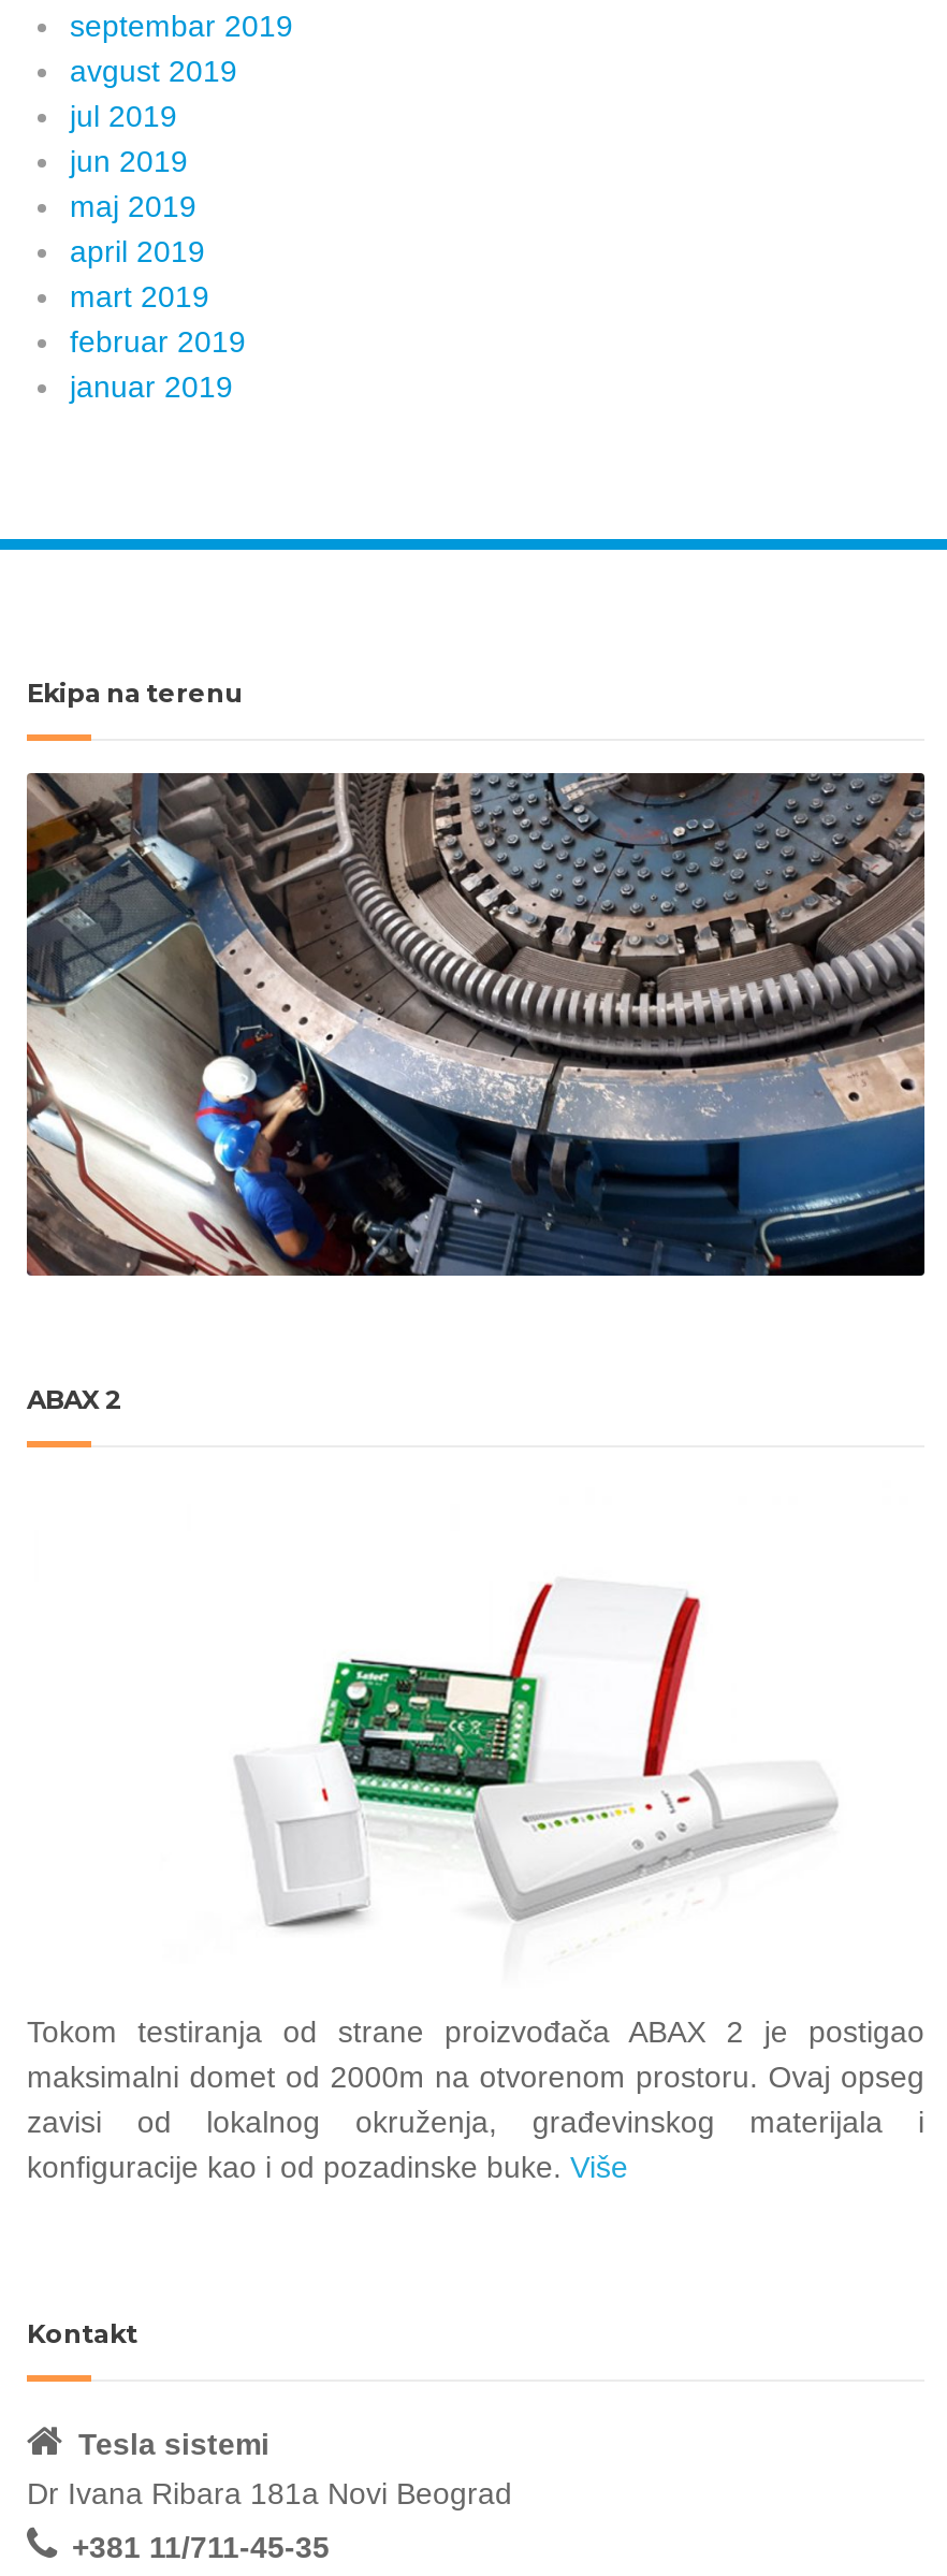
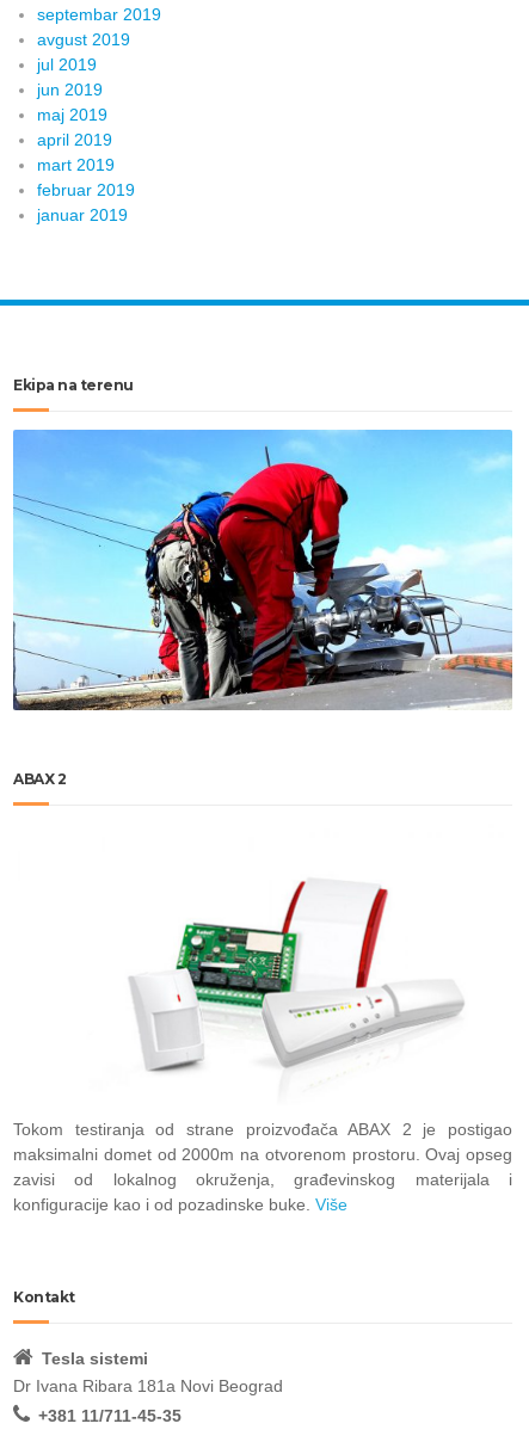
[25,771,927,1278] [image] -> [12,429,513,711] [image]

